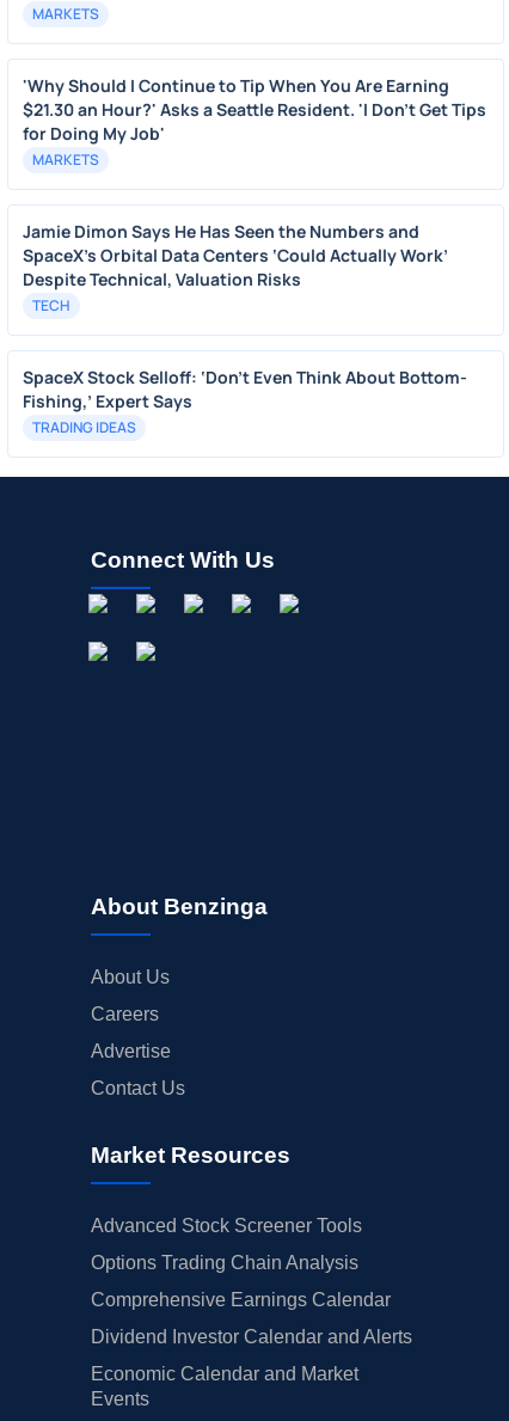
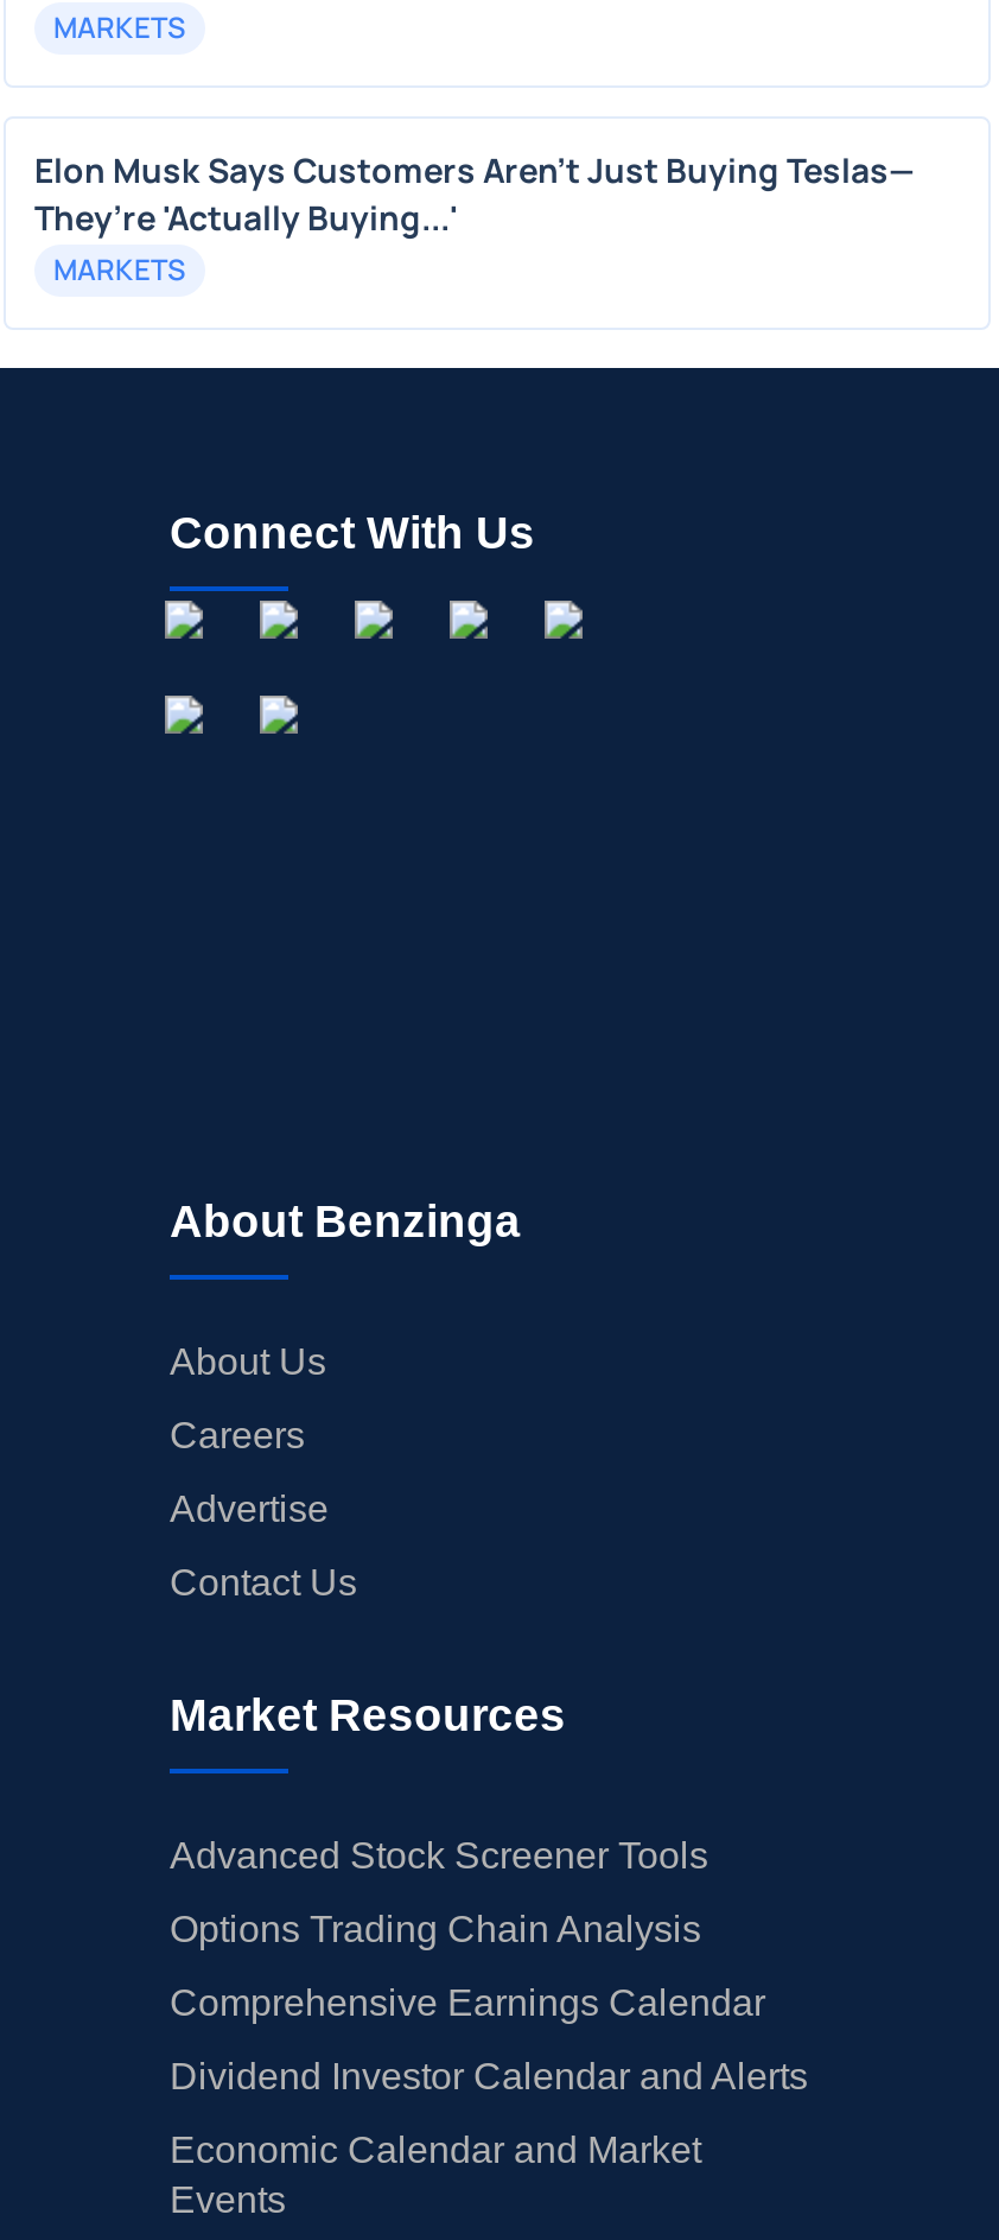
[23,74,486,145] 'Why Should I Continue to Tip When You Are Earning | $21.30 an Hour?' Asks a Seattle Resident. 'I Don't Get Tips | for Doing My Job' -> [34,147,915,240] Elon Musk Says Customers Aren’t Just Buying Teslas— | They’re 'Actually Buying...'
[23,220,467,437] Jamie Dimon Says He Has Seen the Numbers and | SpaceX’s Orbital Data Centers ‘Could Actually Work’ | Despite Technical, Valuation Risks | TECH | SpaceX Stock Selloff: ‘Don’t Even Think About Bottom- | Fishing,’ Expert Says | TRADING IDEAS -> none

